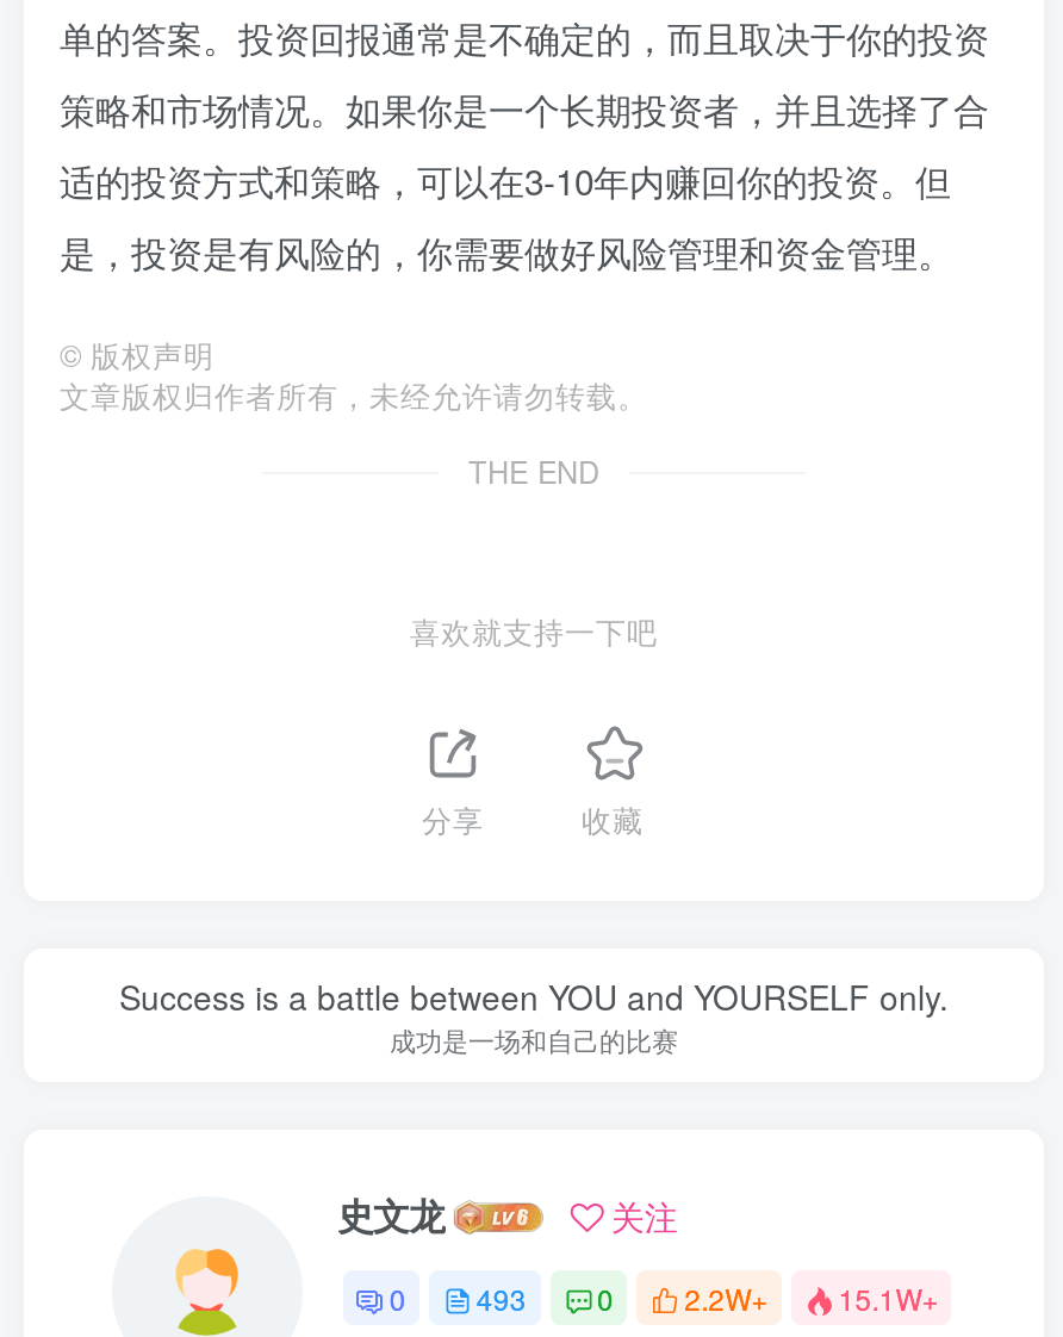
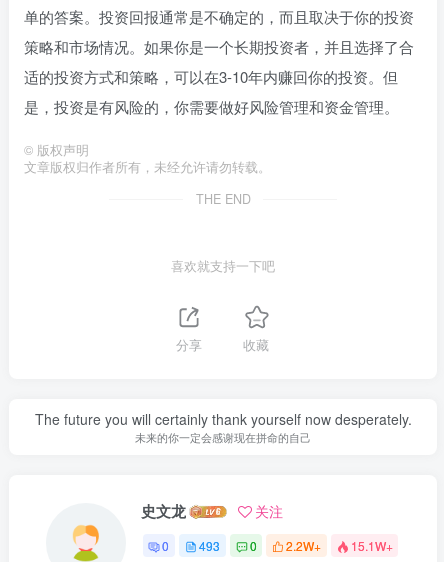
[119,973,949,1059] Success is a battle between YOU and YOURSELF only. | 成功是一场和自己的比赛 -> [34,409,411,445] The future you will certainly thank yourself now desperately. | 未来的你一定会感谢现在拼命的自己

